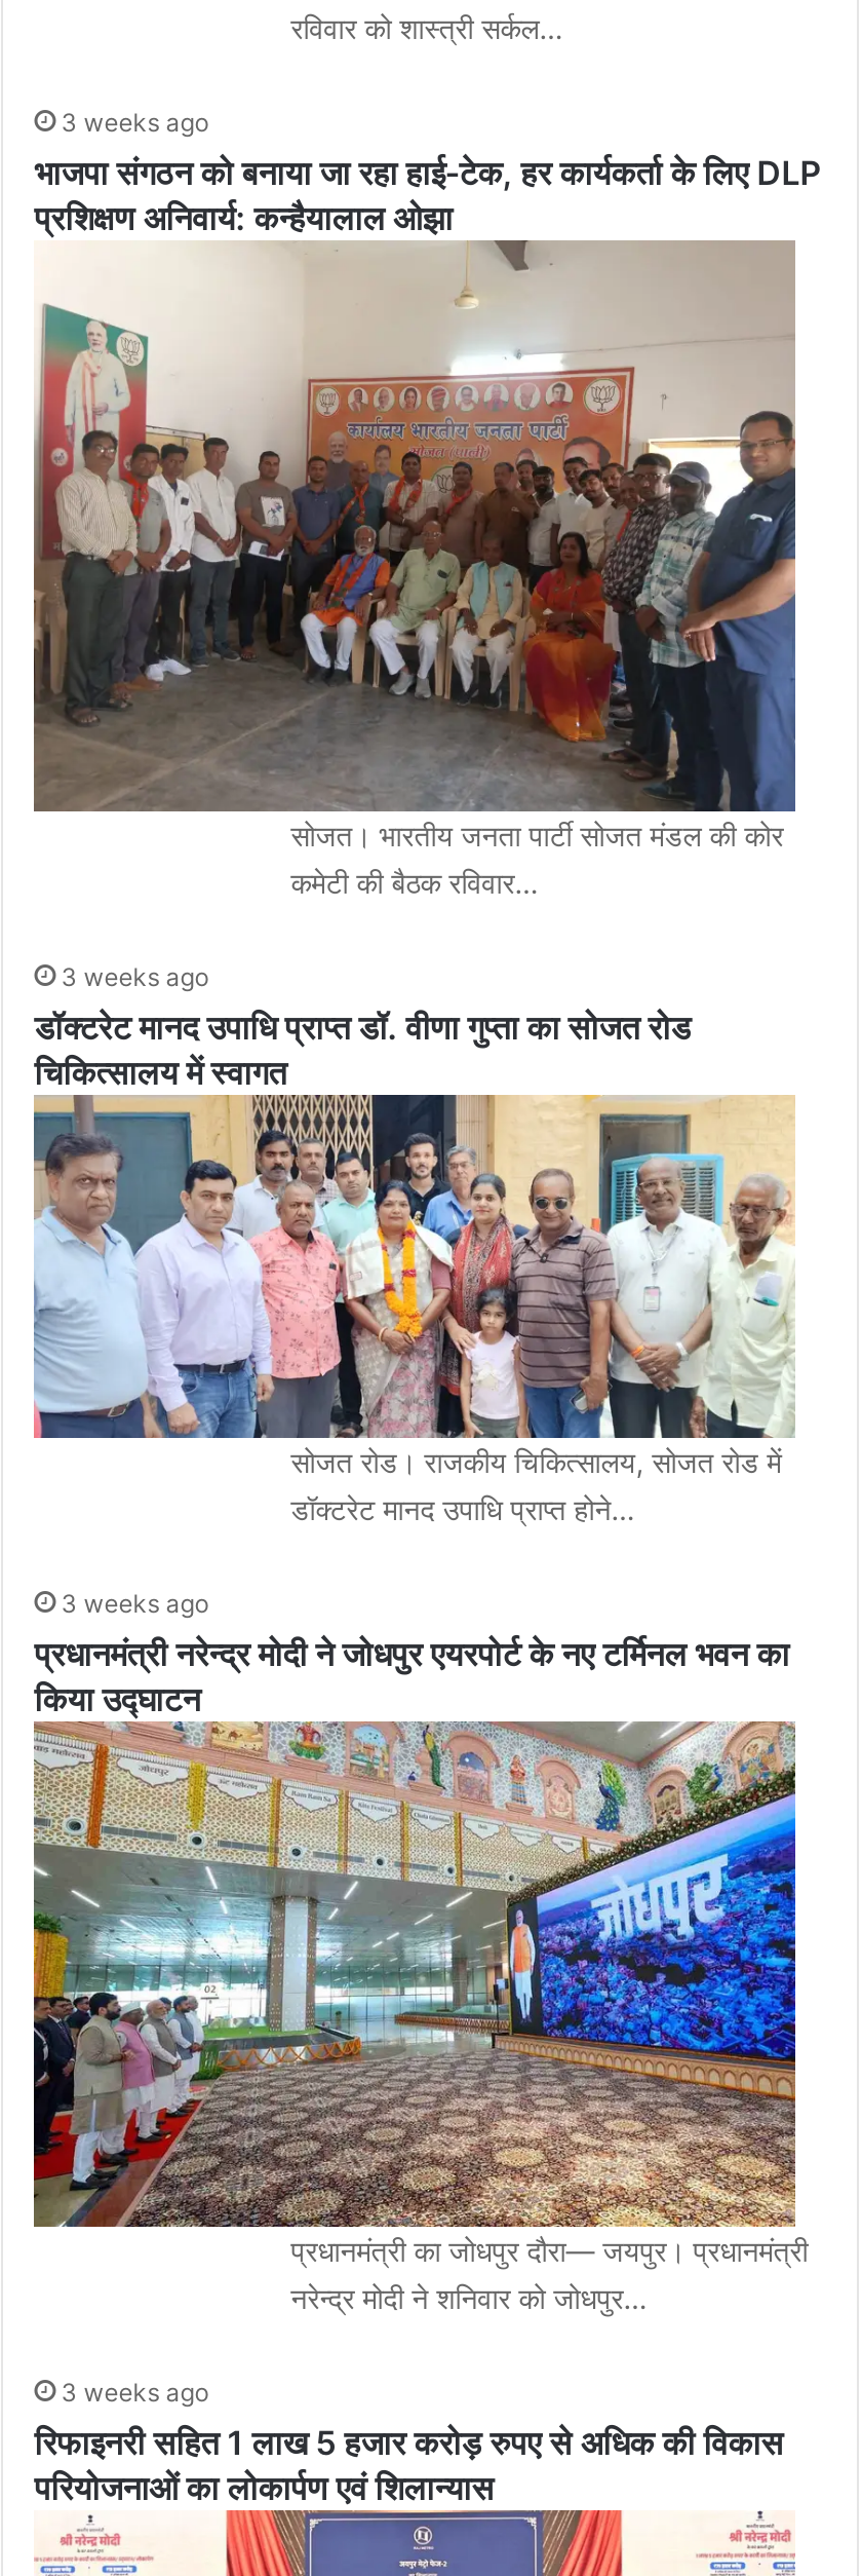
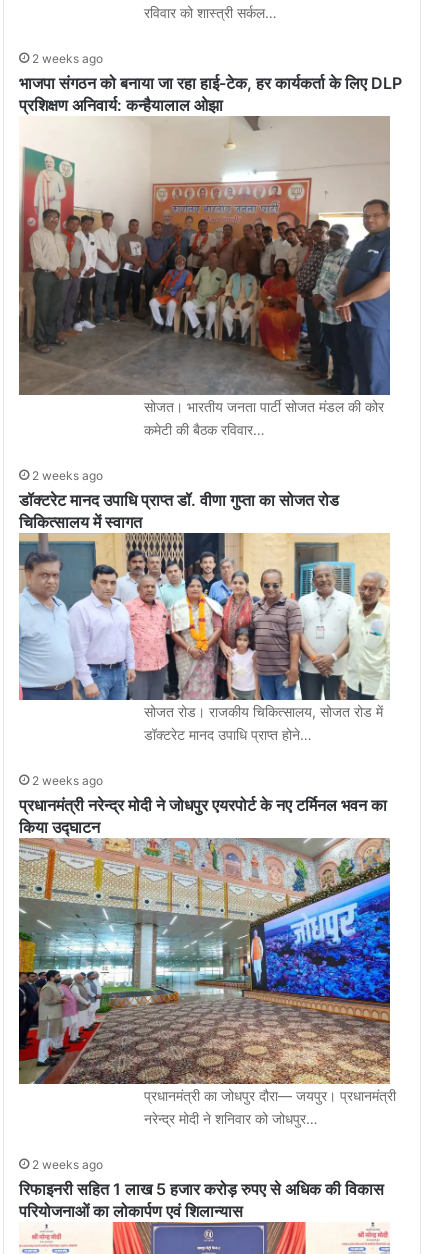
[61,106,209,137] 3 weeks ago -> [32,51,103,66] 2 weeks ago
[61,962,209,993] 3 weeks ago -> [32,468,103,483] 2 weeks ago
[61,1589,209,1619] 3 weeks ago -> [32,773,103,788] 2 weeks ago
[61,2377,209,2408] 3 weeks ago -> [32,1157,103,1172] 2 weeks ago

